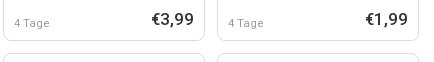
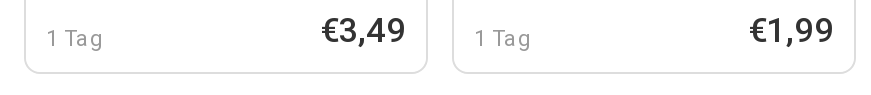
[14,8,194,29] 4 Tage | €3,99 -> [46,9,406,51] 1 Tag | €3,49
[228,16,264,29] 4 Tage -> [474,25,532,51] 1 Tag

